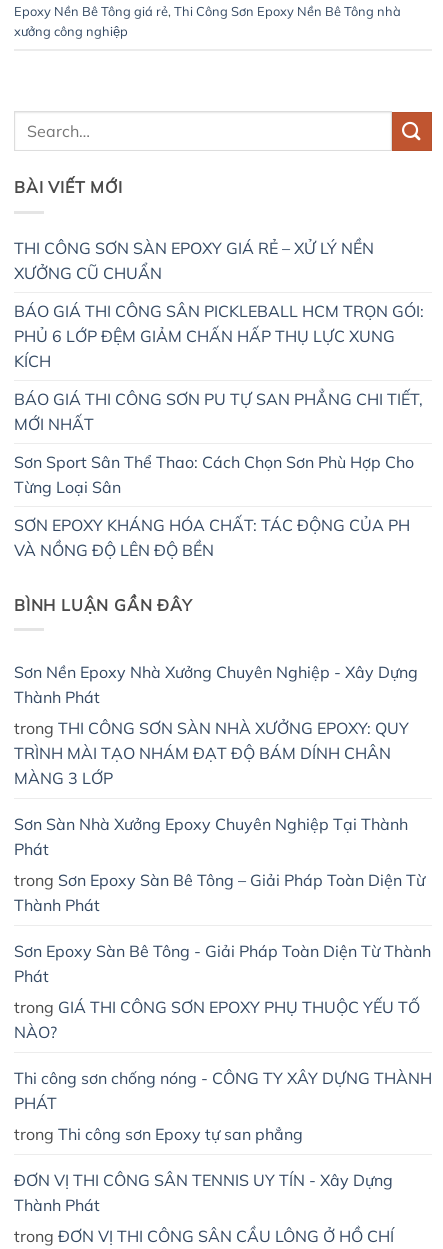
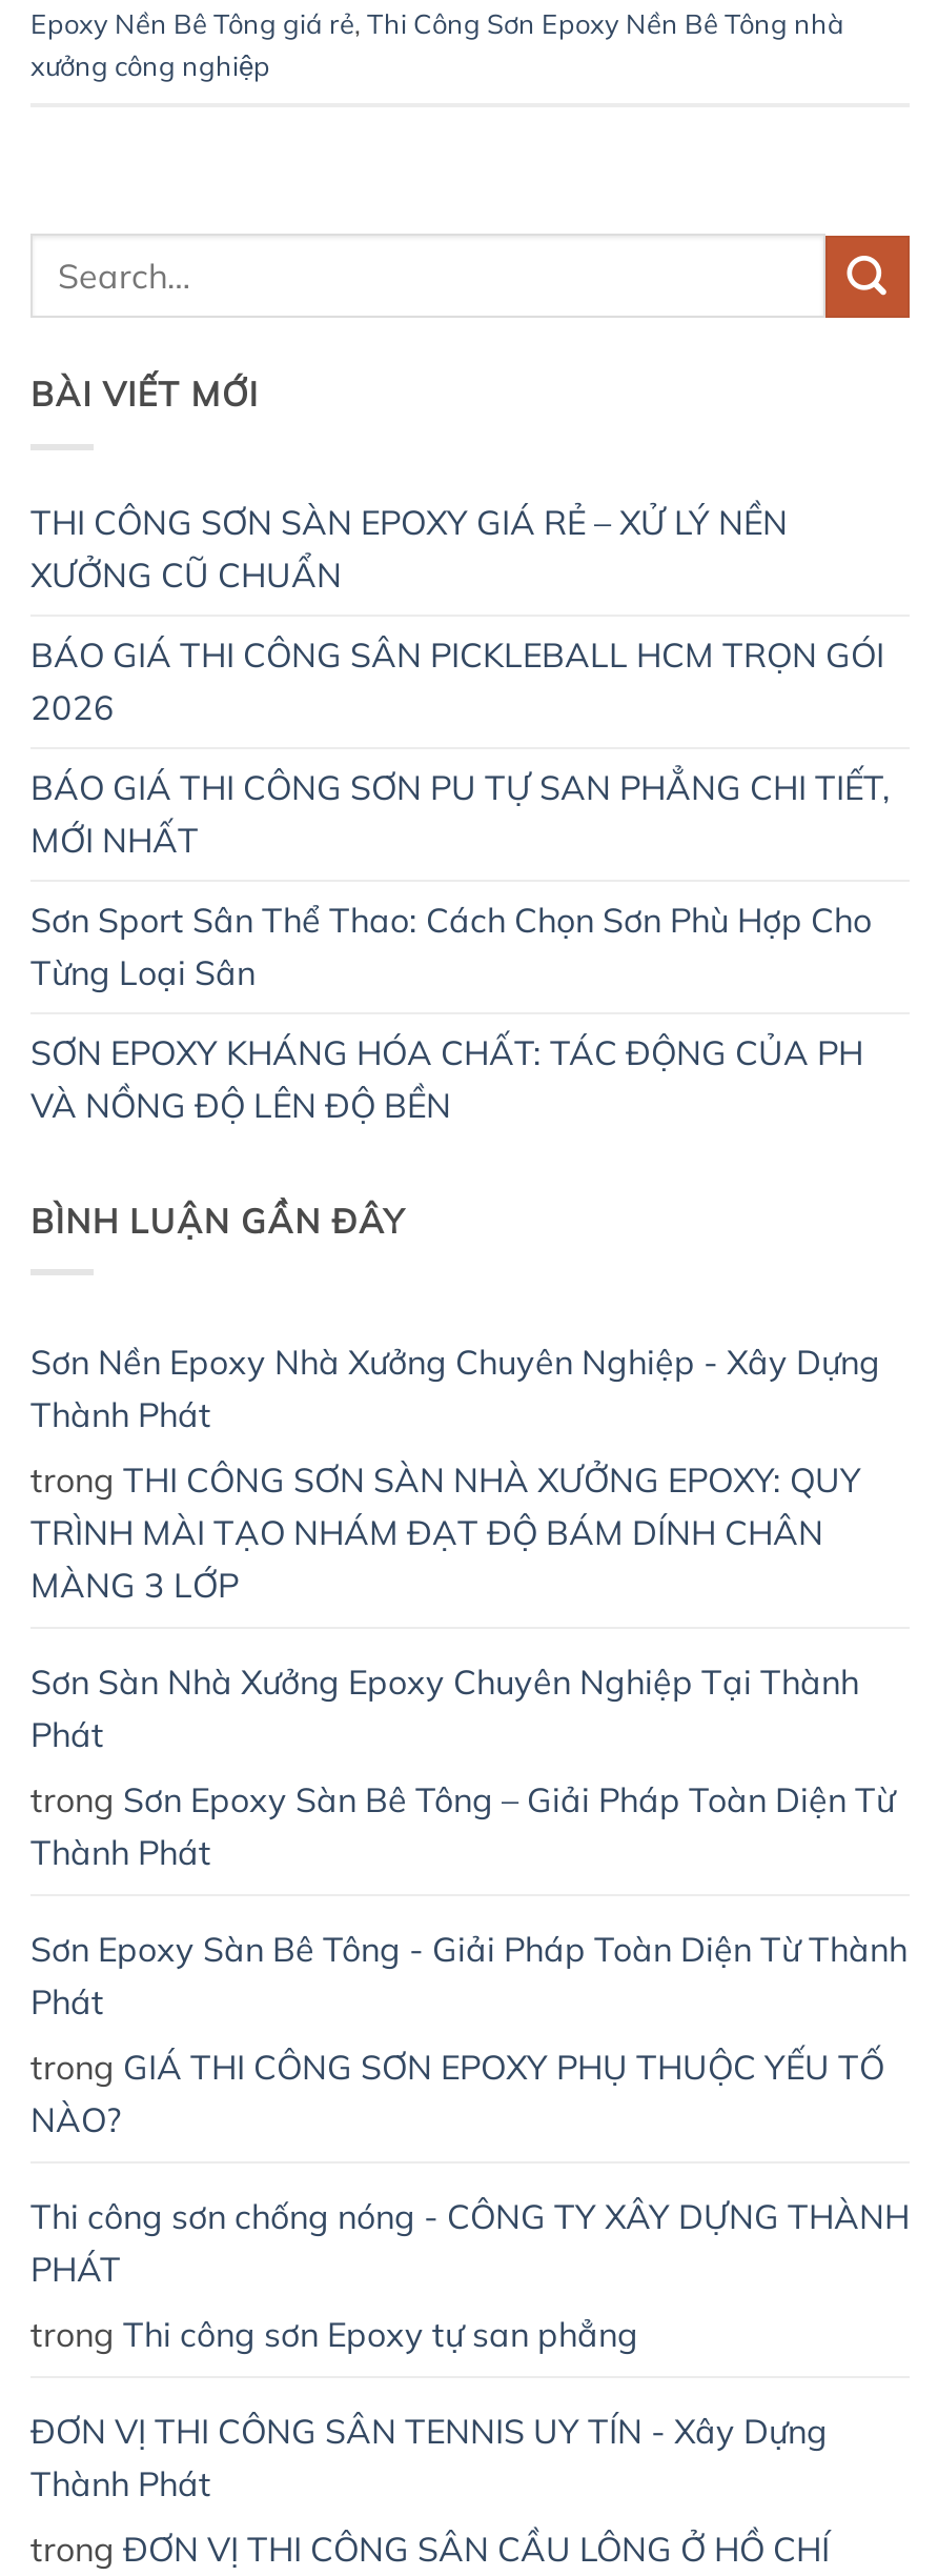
[14,301,428,371] BÁO GIÁ THI CÔNG SÂN PICKLEBALL HCM TRỌN GÓI: | PHỦ 6 LỚP ĐỆM GIẢM CHẤN HẤP THỤ LỰC XUNG | KÍCH -> [30,633,884,727] BÁO GIÁ THI CÔNG SÂN PICKLEBALL HCM TRỌN GÓI | 2026

